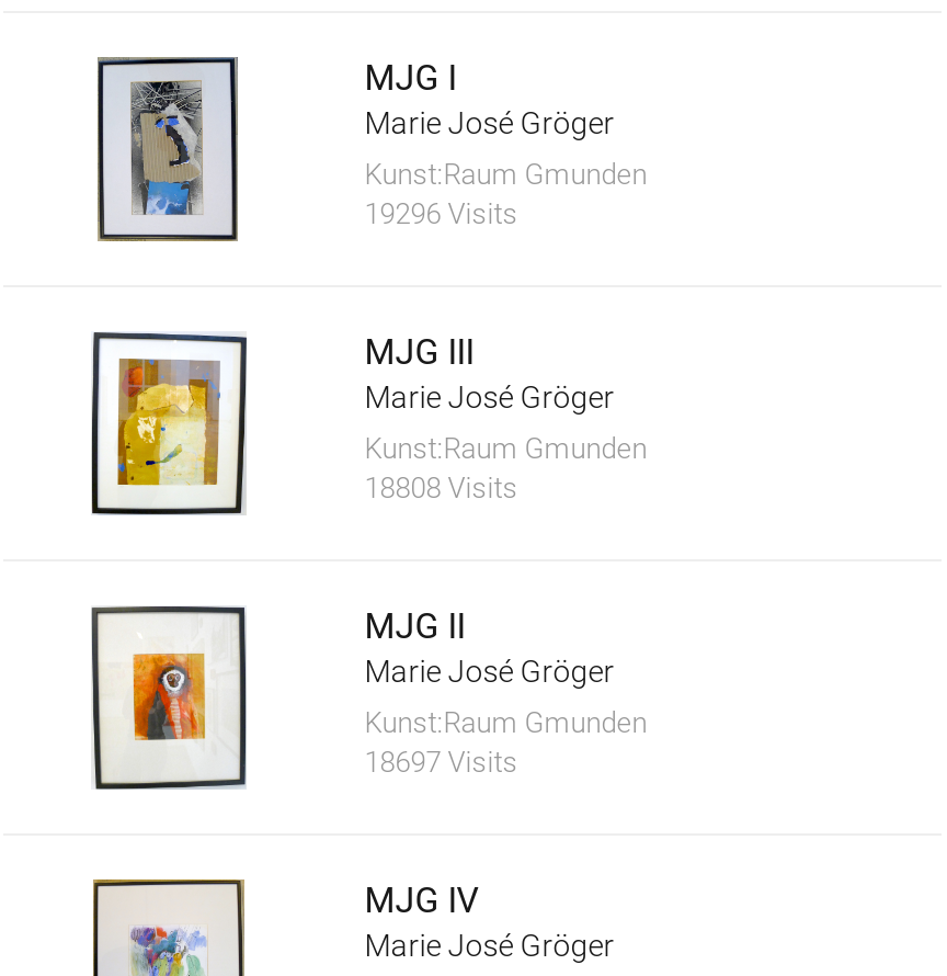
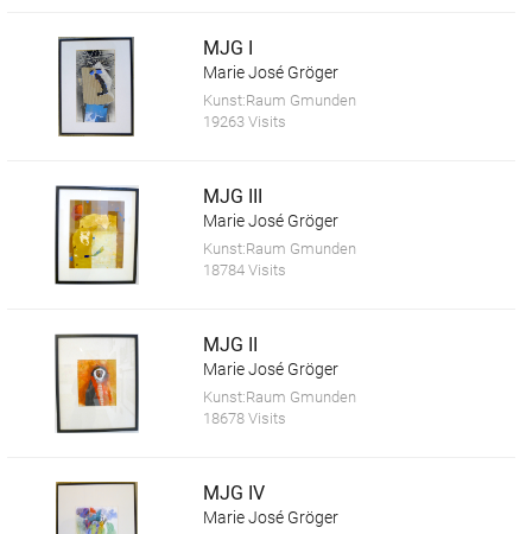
[365,196,518,229] 19296 Visits -> [203,112,286,130] 19263 Visits
[365,471,518,504] 18808 Visits -> [203,261,286,279] 18784 Visits
[365,746,518,779] 18697 Visits -> [203,409,286,427] 18678 Visits

